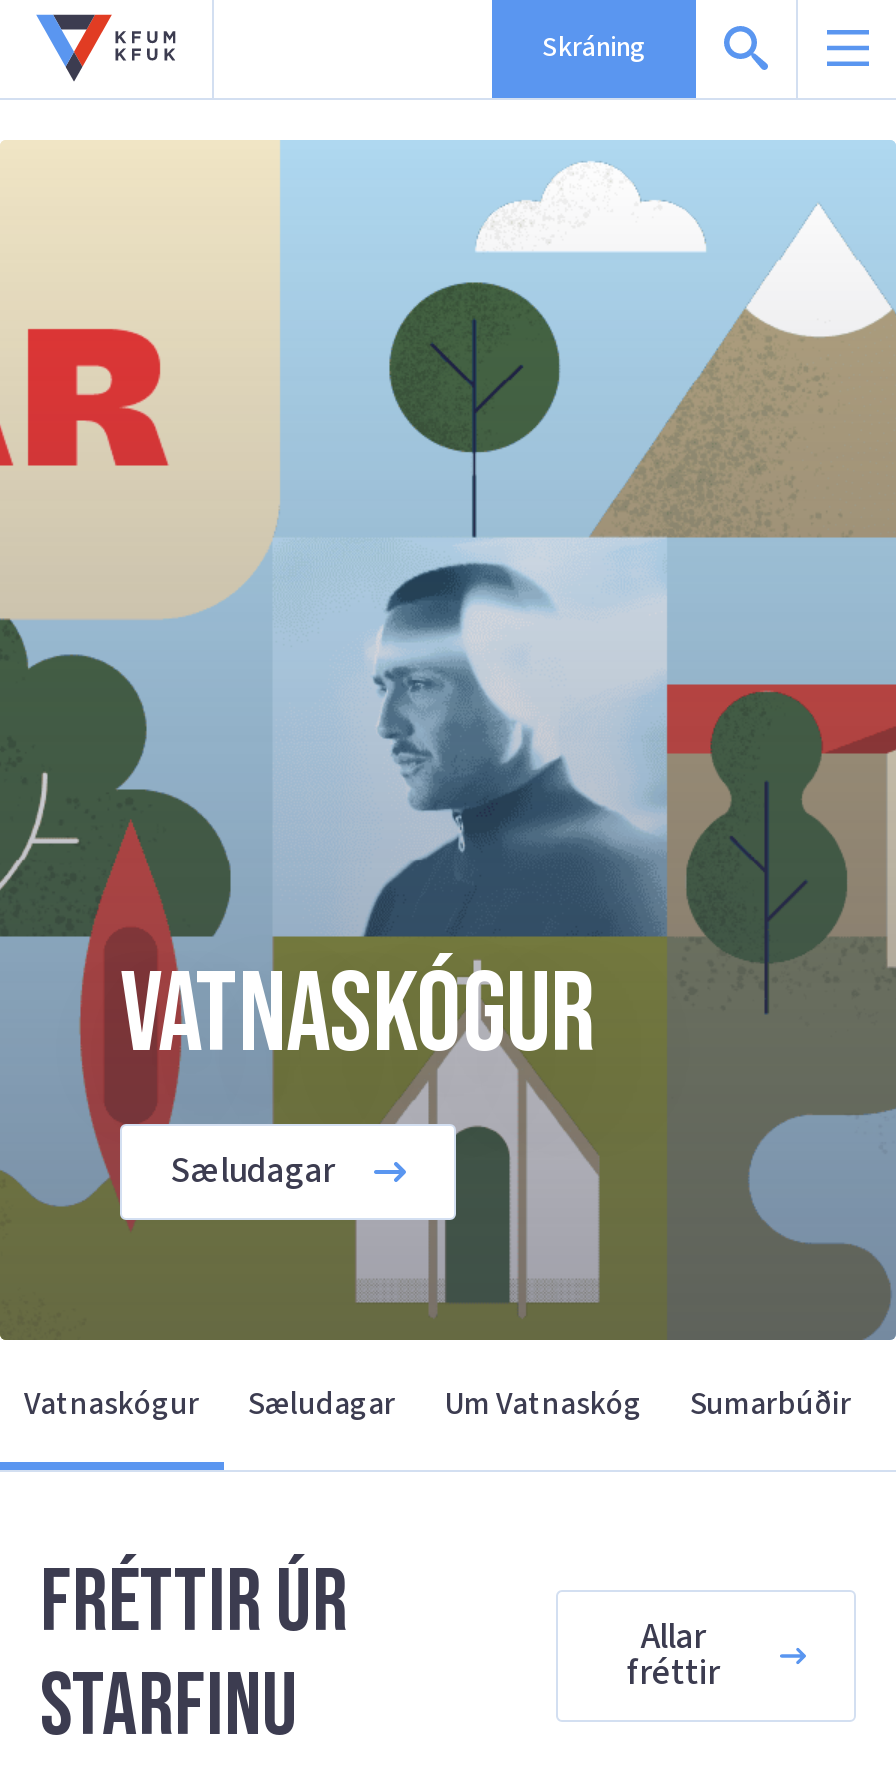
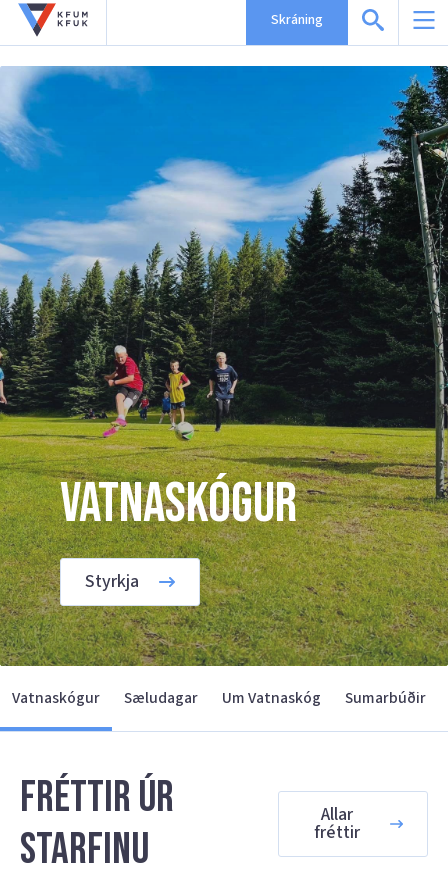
[6,140,890,1342] [image] | Sæludagar -> [3,65,445,667] [image] | Styrkja

